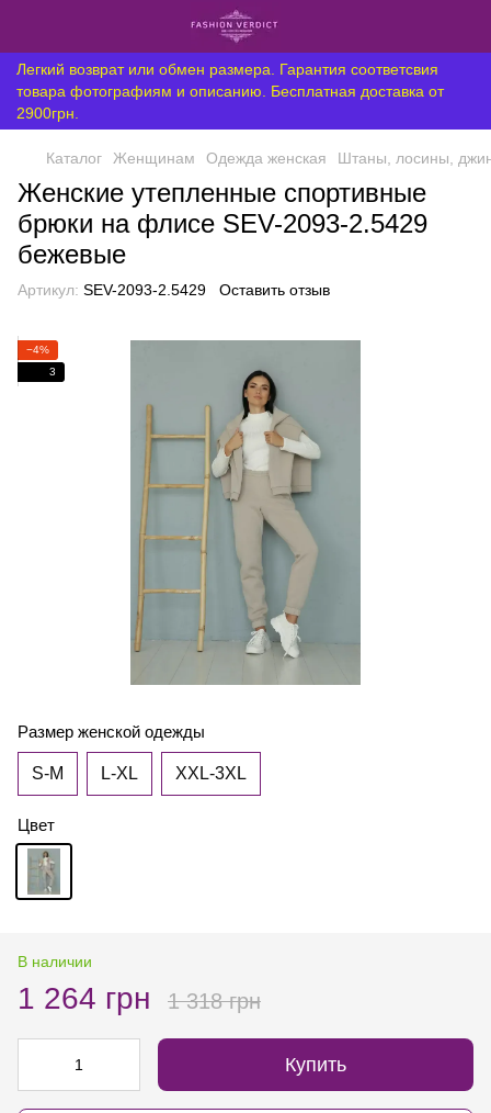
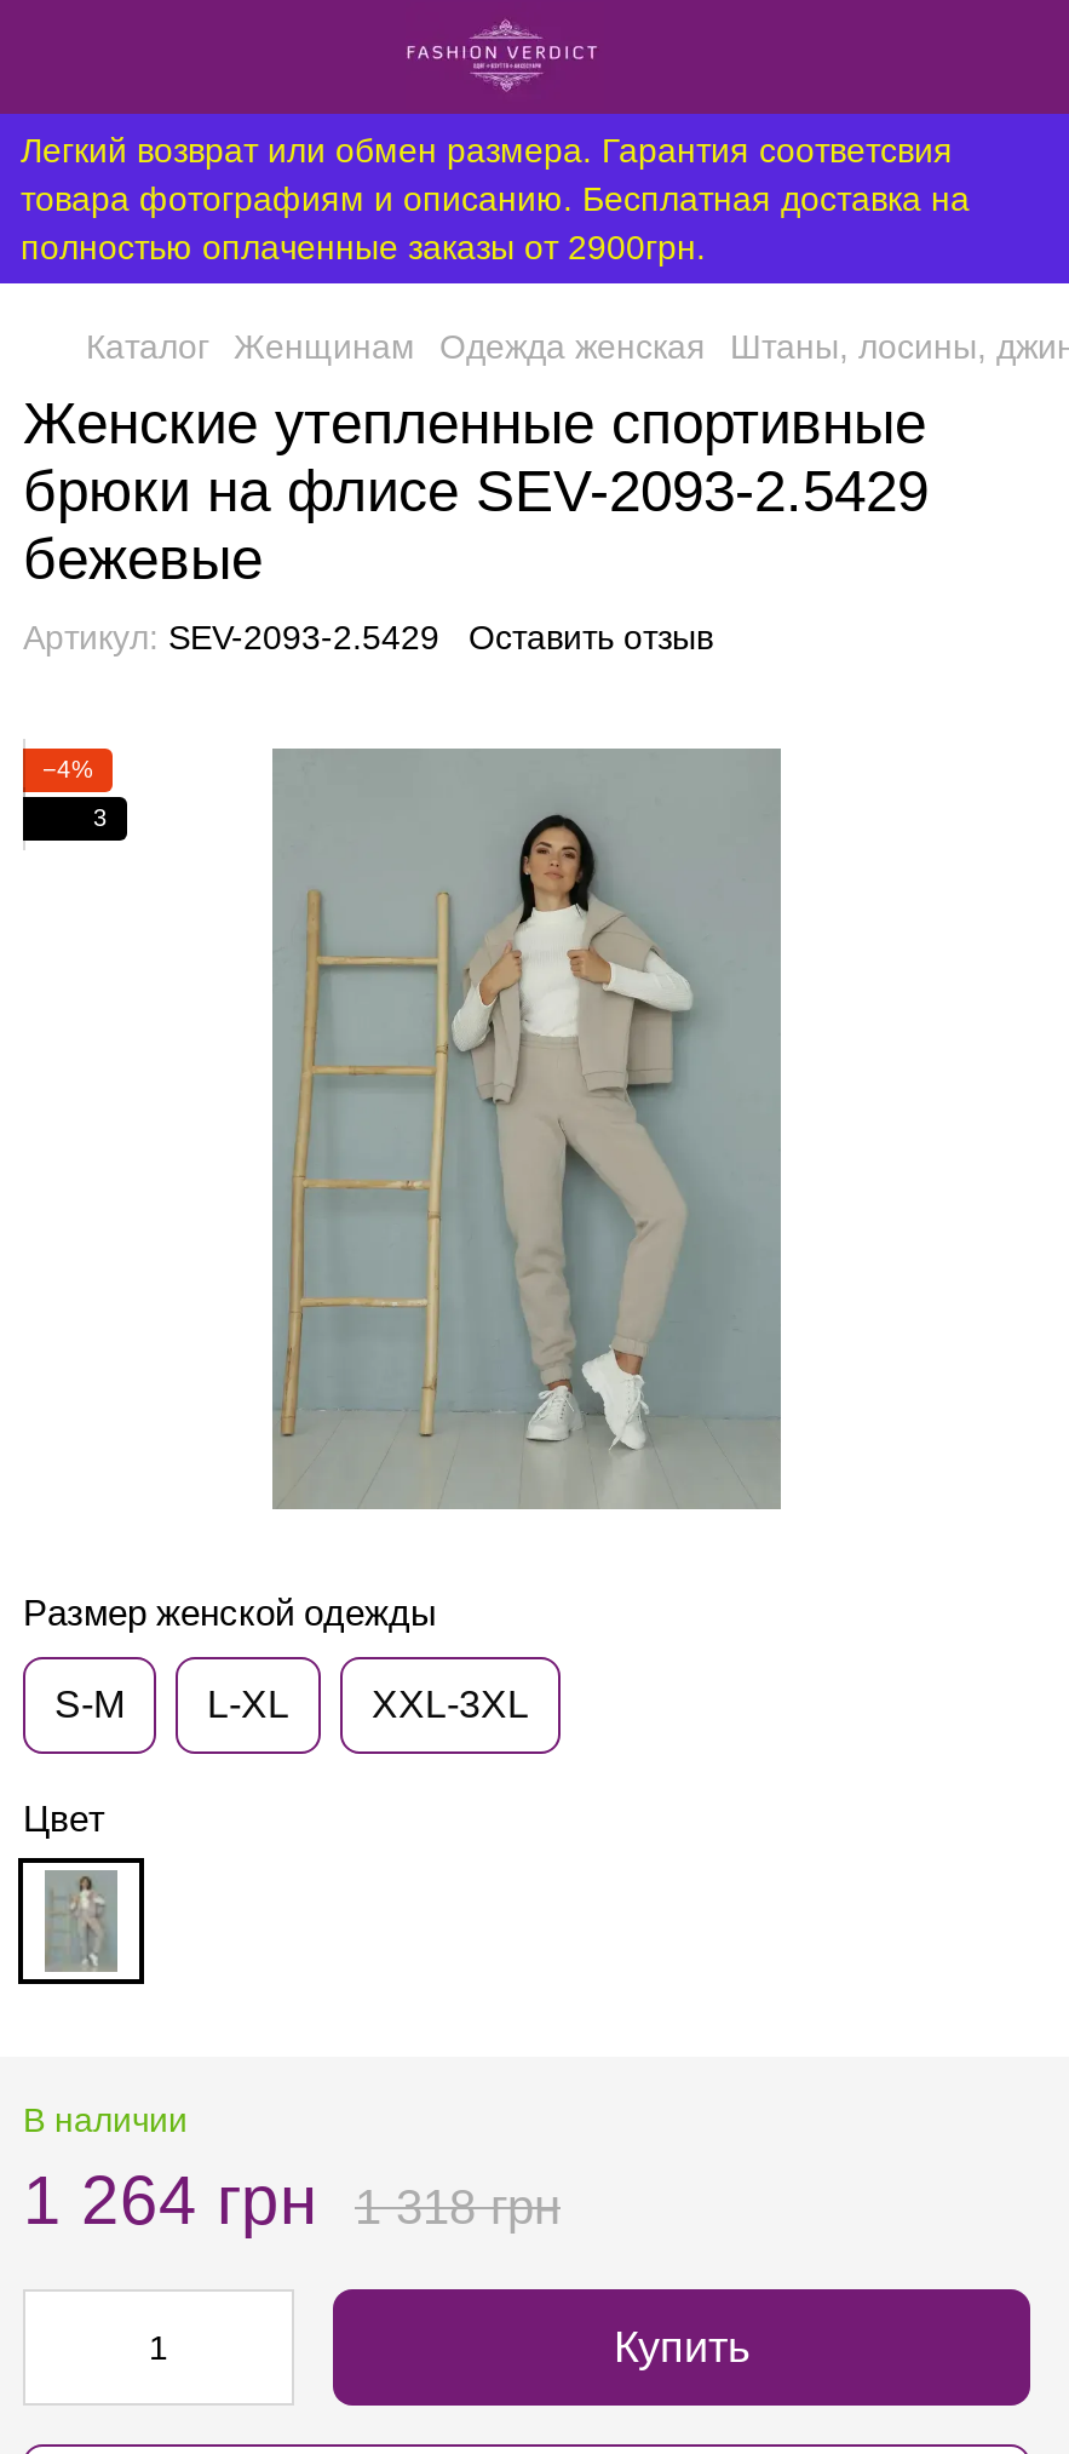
[16,82,444,122] товара фотографиям и описанию. Бесплатная доставка от | 2900грн. -> [21,179,970,266] товара фотографиям и описанию. Бесплатная доставка на | полностью оплаченные заказы от 2900грн.

